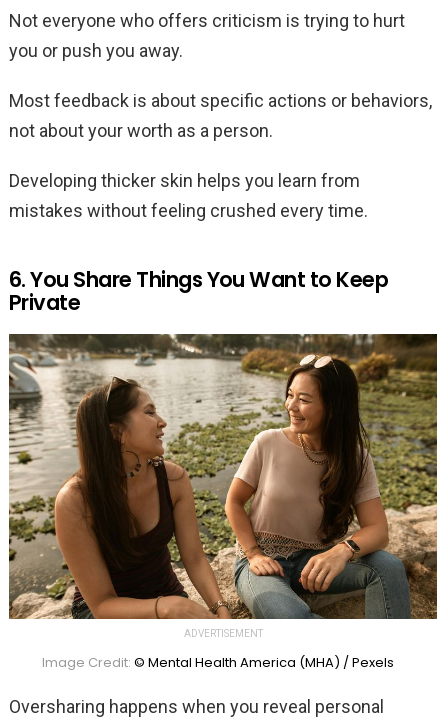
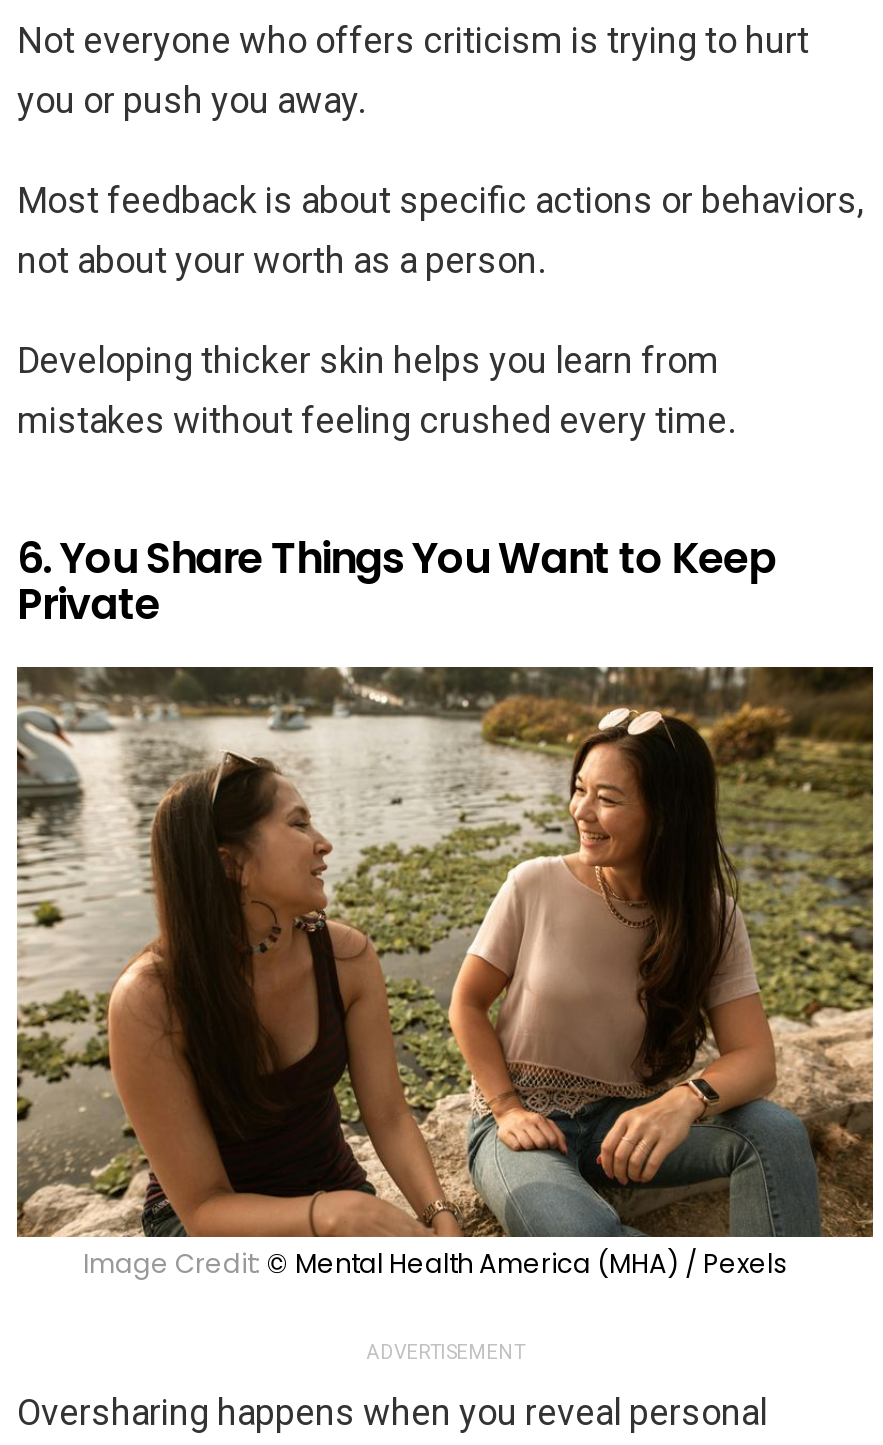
moved [183,628,262,639] -> [366,1341,524,1363]: ADVERTISEMENT
moved [42,653,394,672] -> [83,1245,787,1283]: Image Credit: © Mental Health America (MHA) / Pexels

